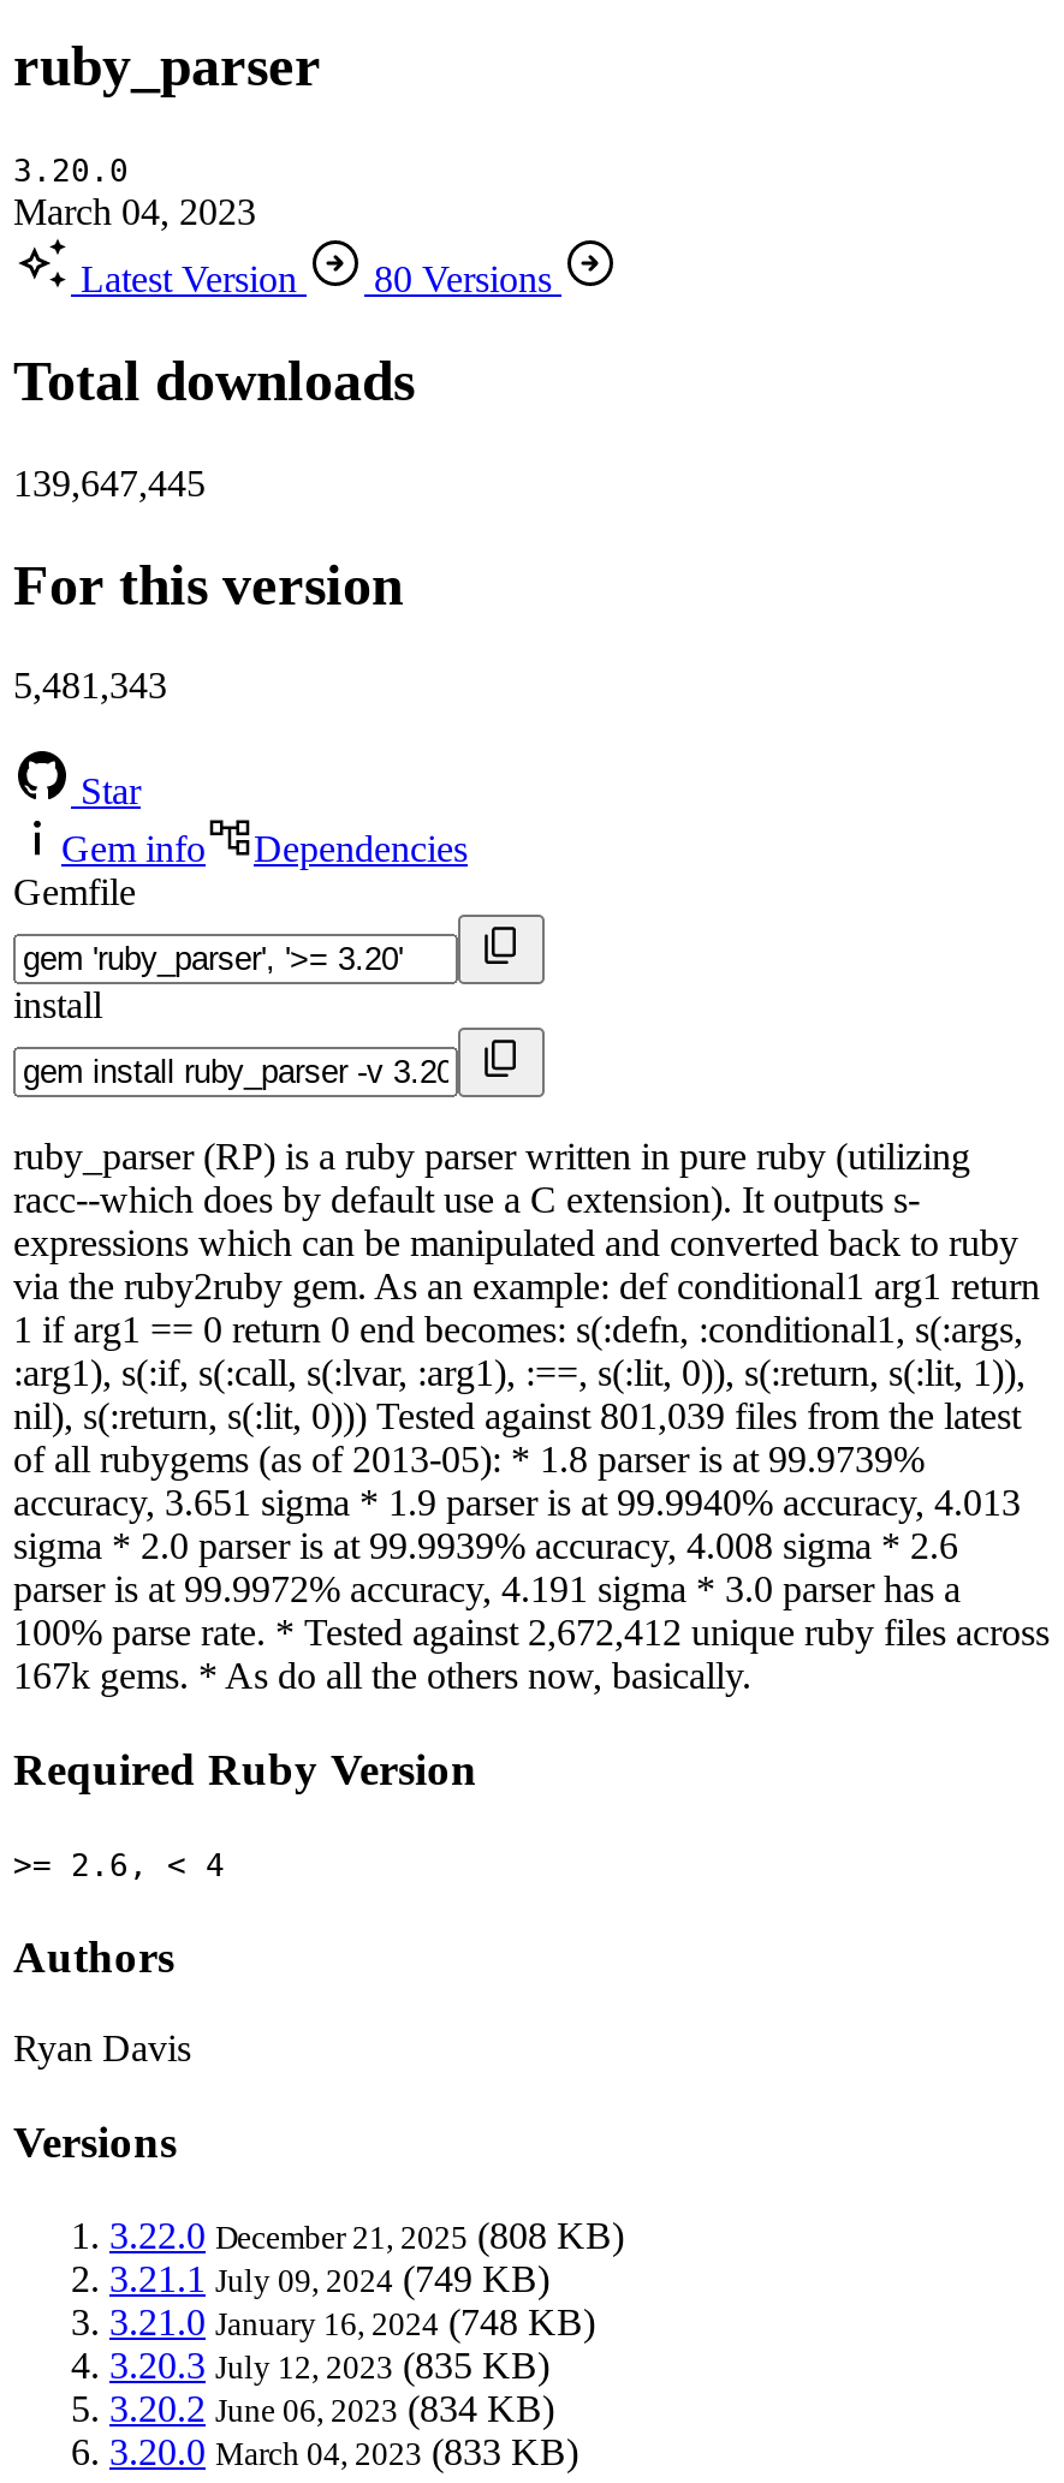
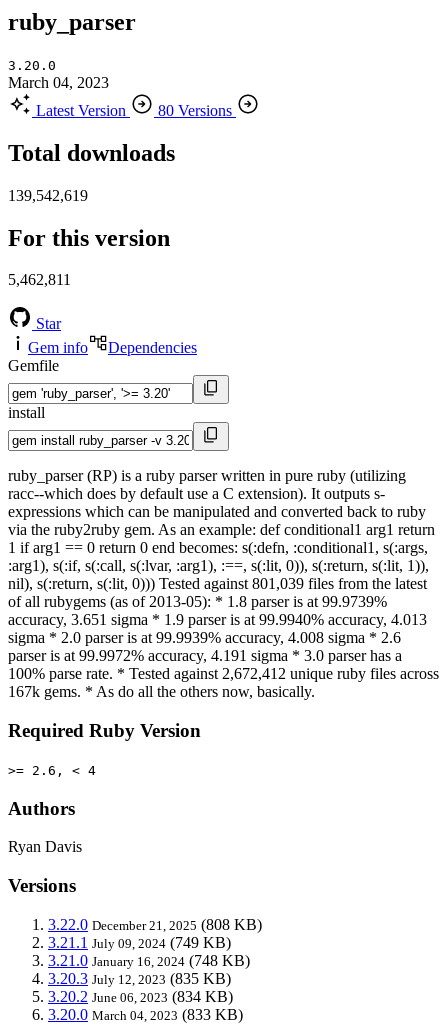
[13,462,206,503] 139,647,445 -> [8,187,88,204] 139,542,619
[13,666,167,706] 5,481,343 -> [8,271,71,288] 5,462,811

